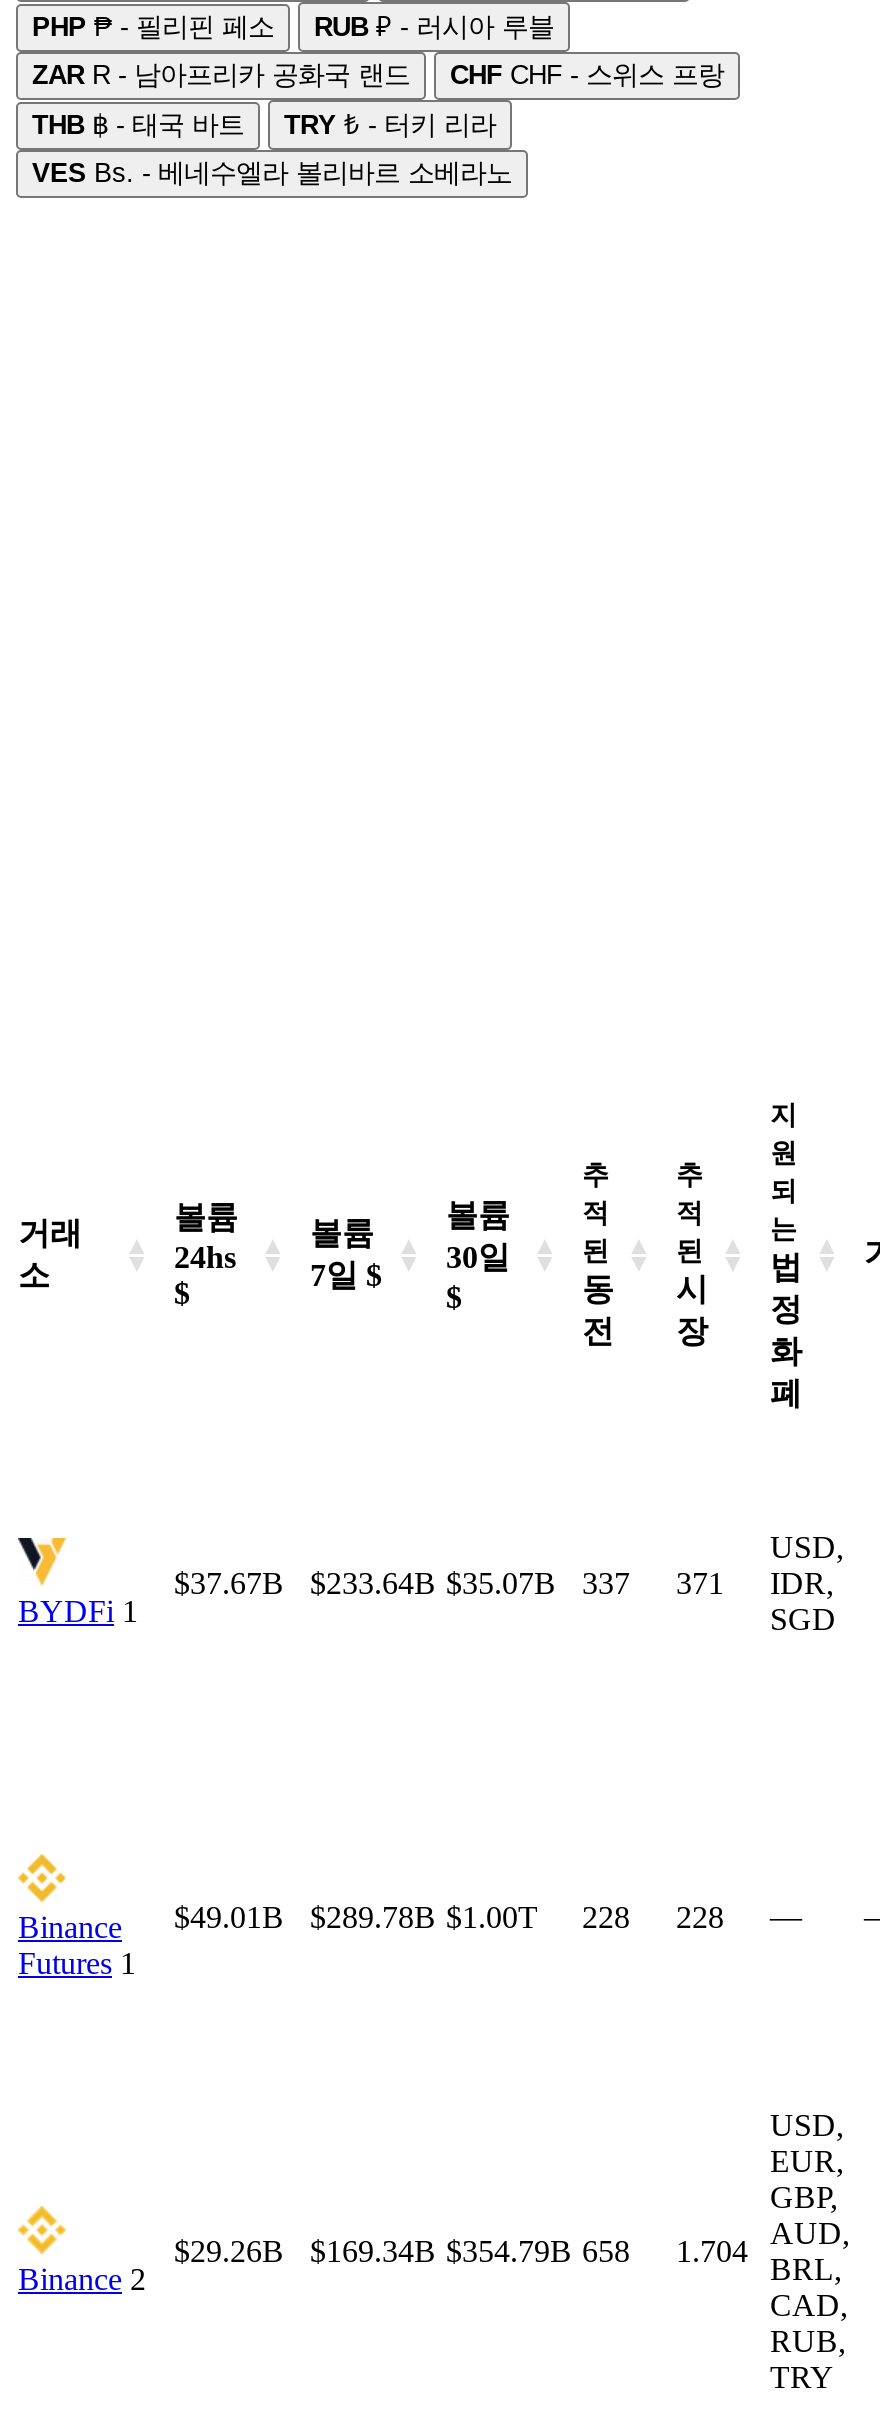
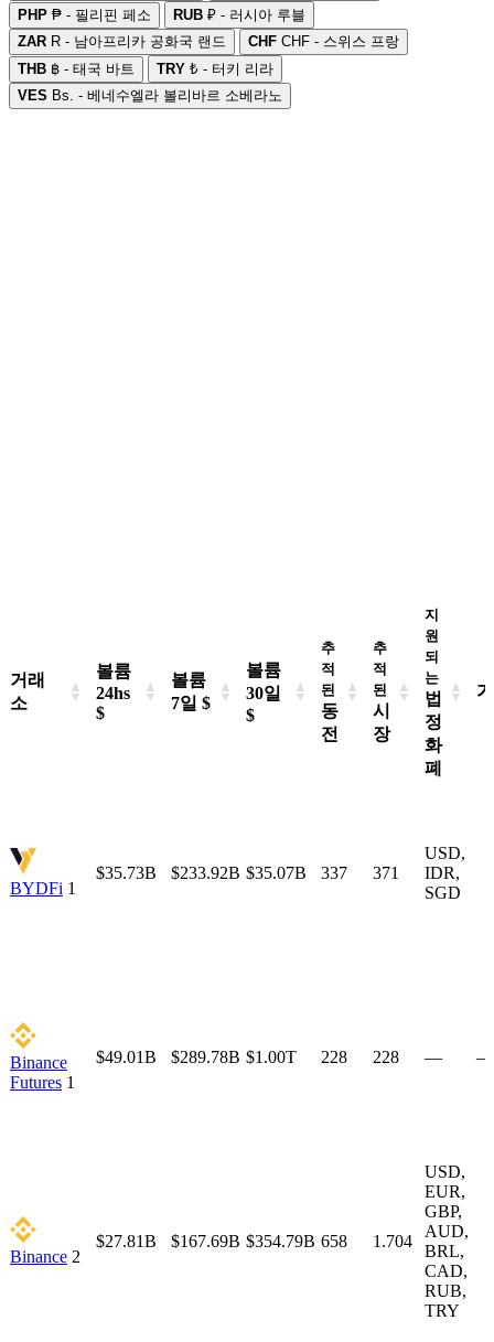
[174,1566,556,1600] $37.67B | $233.64B $35.07B -> [96,863,307,882] $35.73B | $233.92B $35.07B
[174,2234,630,2268] $29.26B | $169.34B $354.79B 658 -> [96,1232,347,1250] $27.81B | $167.69B $354.79B 658

